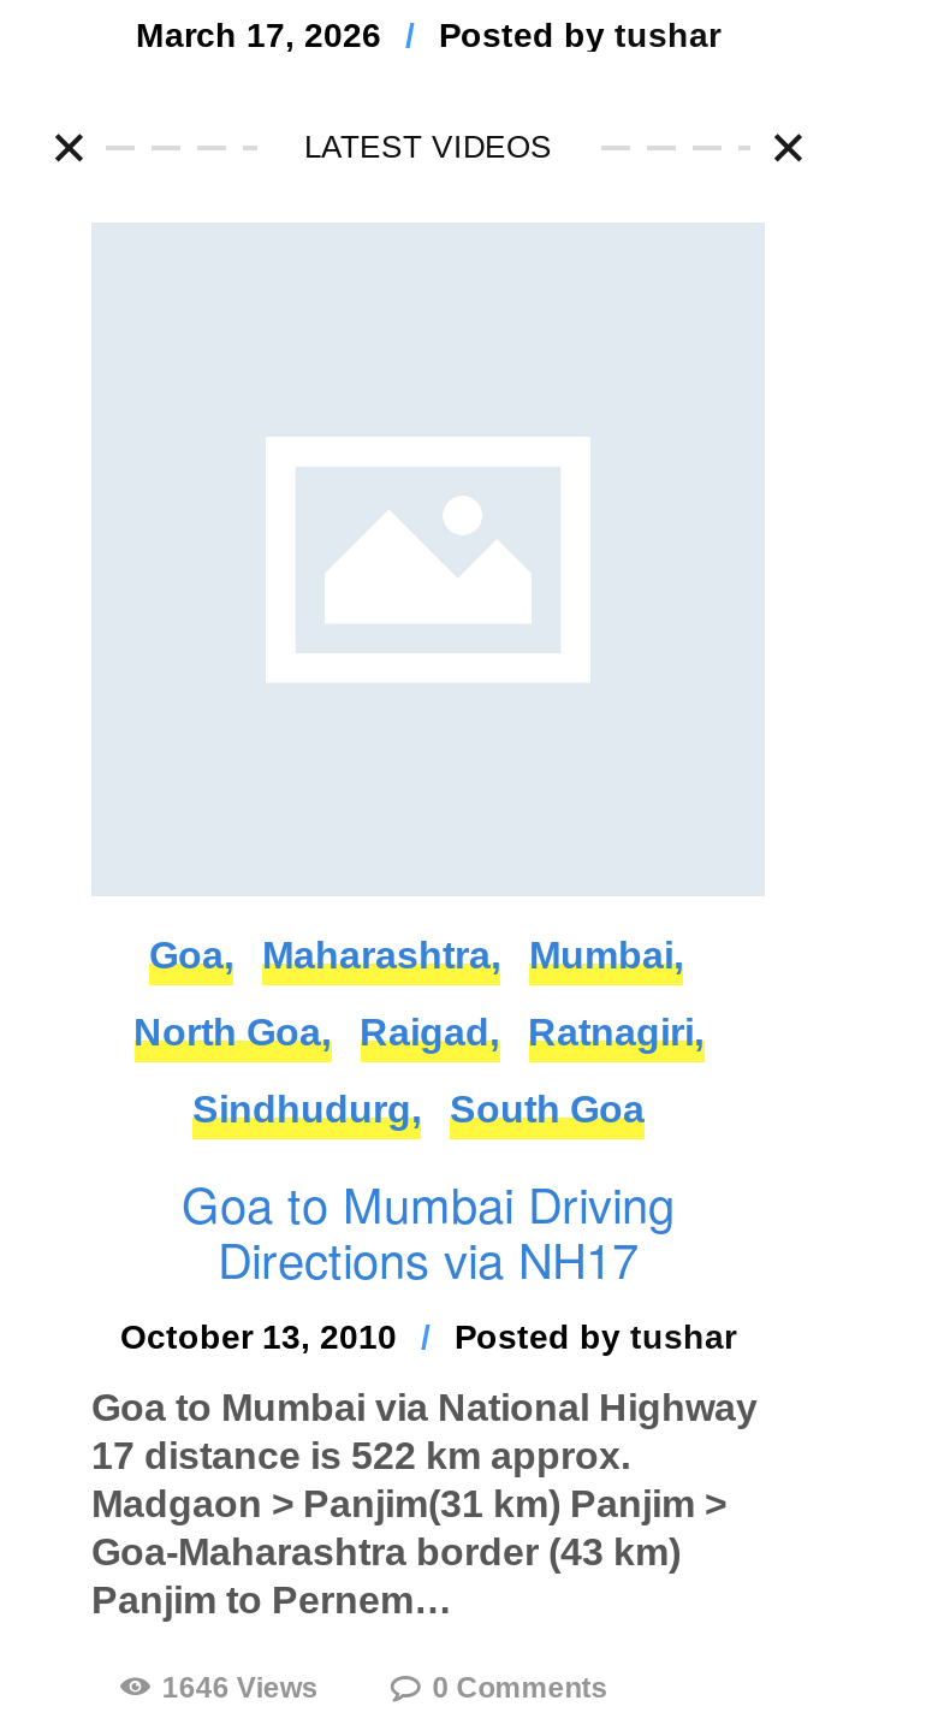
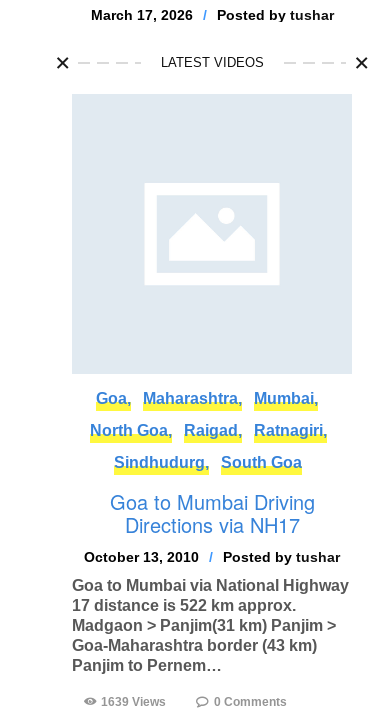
[162,1671,318,1704] 1646 Views -> [101,695,166,709] 1639 Views

